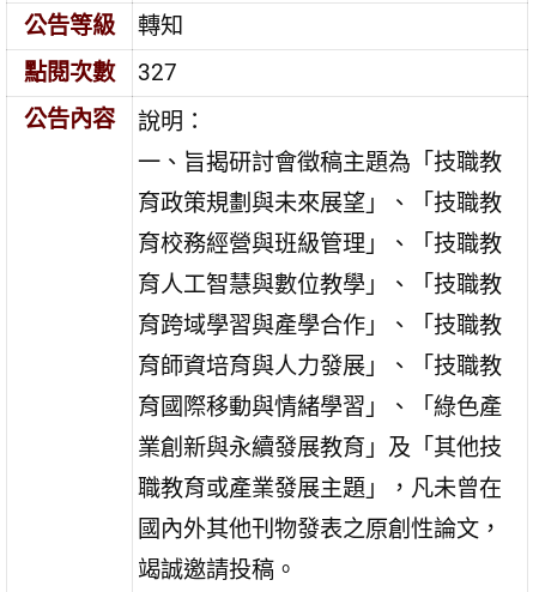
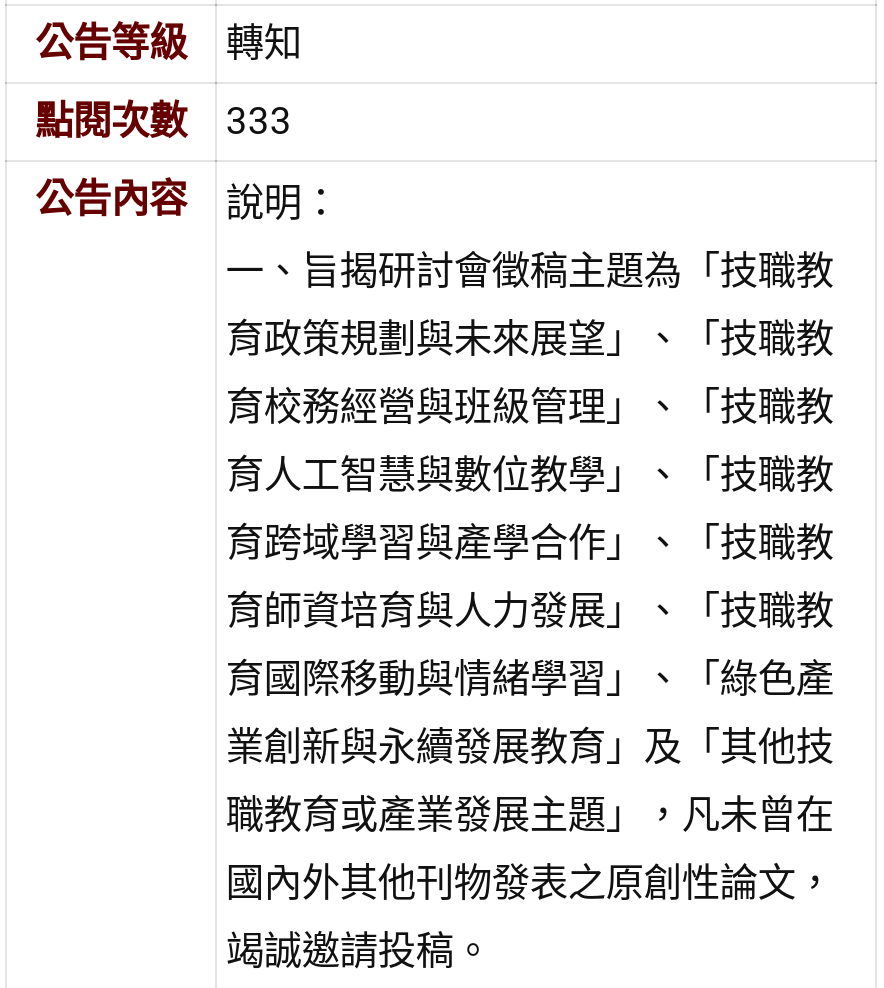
[24,59,178,87] 點閱次數 327 -> [35,99,292,145] 點閱次數 333

